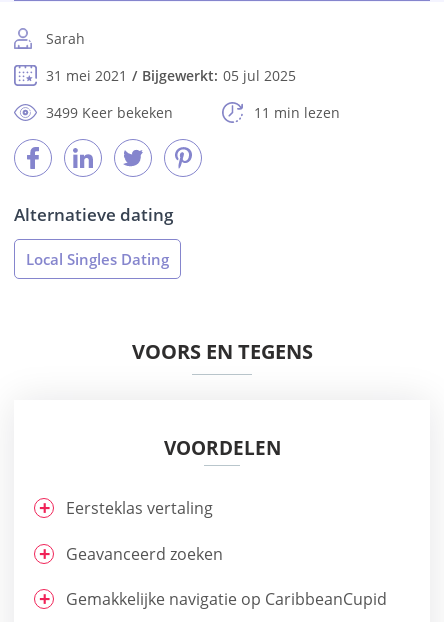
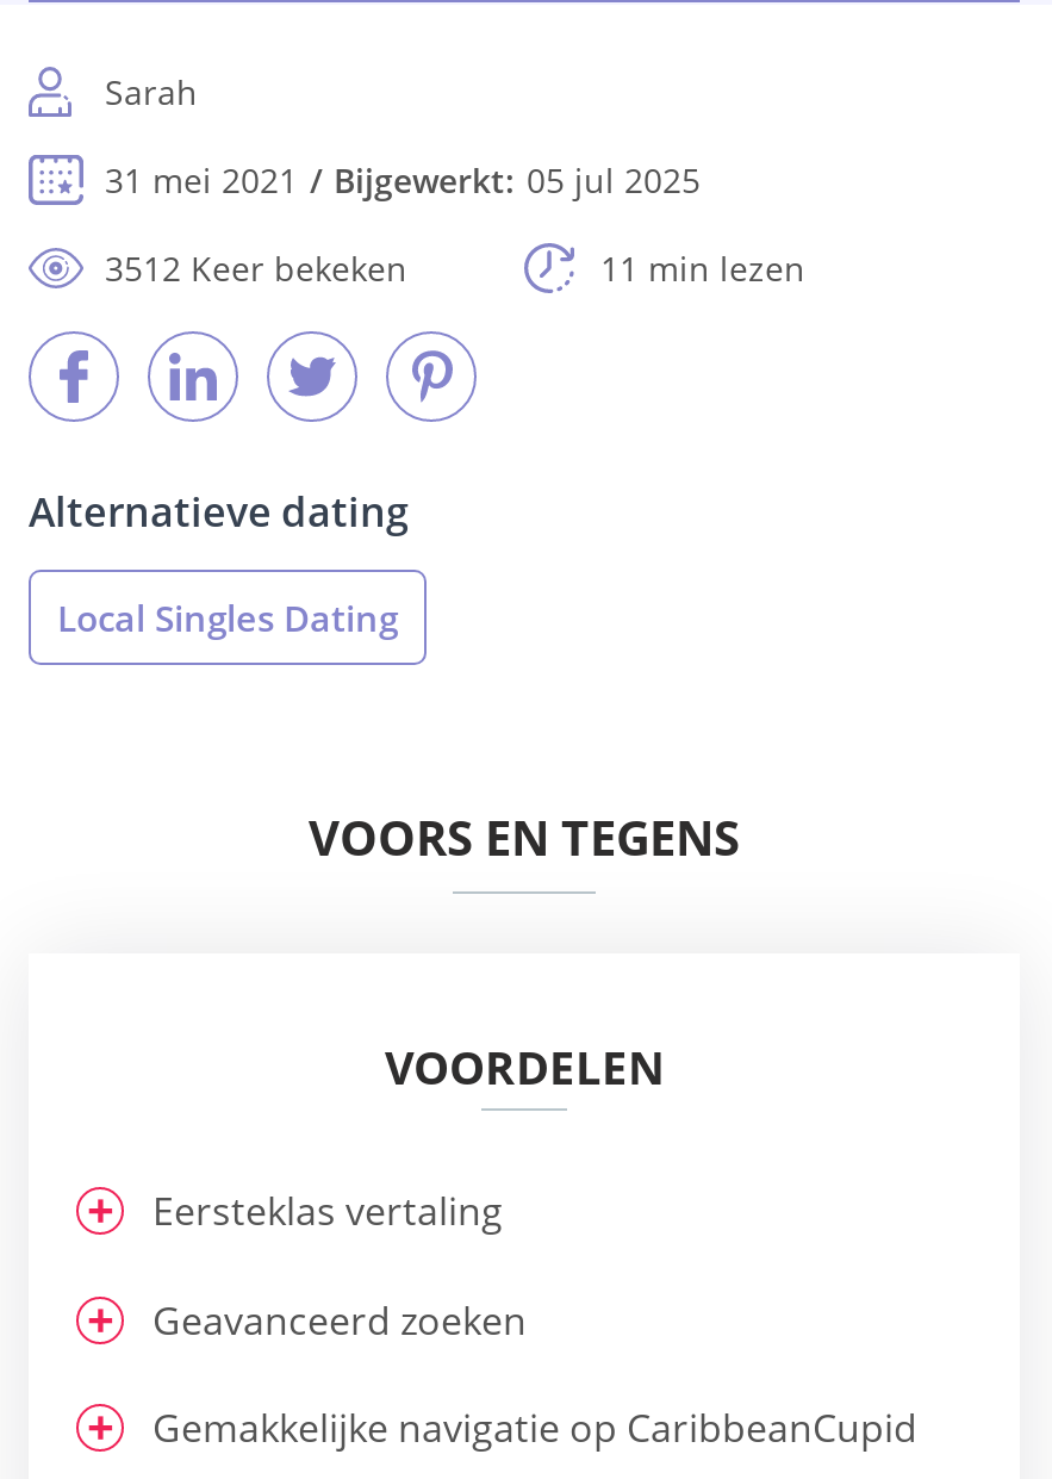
[46,103,173,122] 3499 Keer bekeken -> [105,246,407,291] 3512 Keer bekeken

